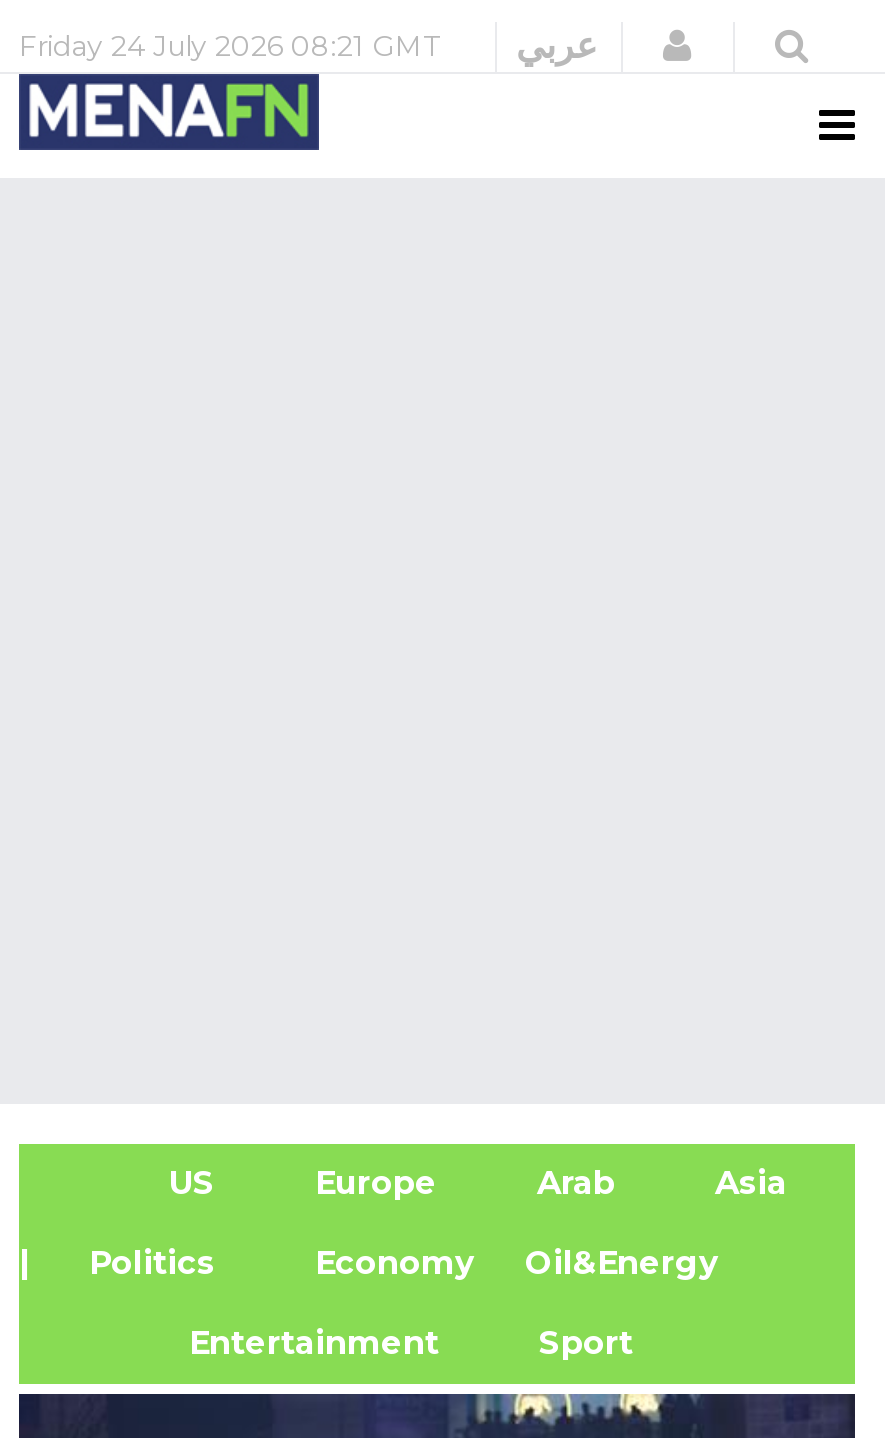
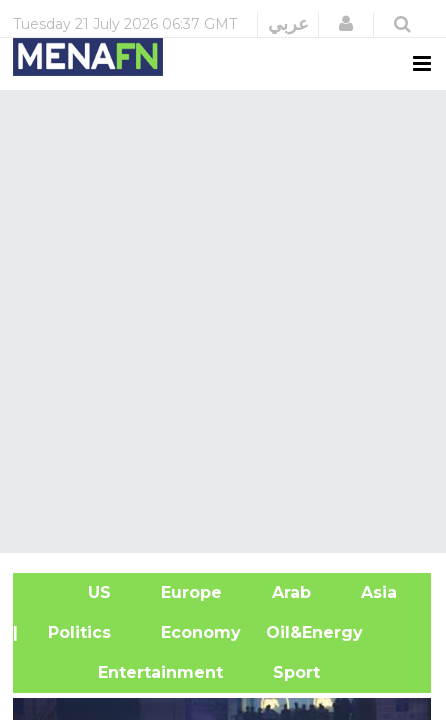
[19,28,439,64] Friday 24 July 2026 08:21 GMT -> [13,15,237,33] Tuesday 21 July 2026 06:37 GMT

